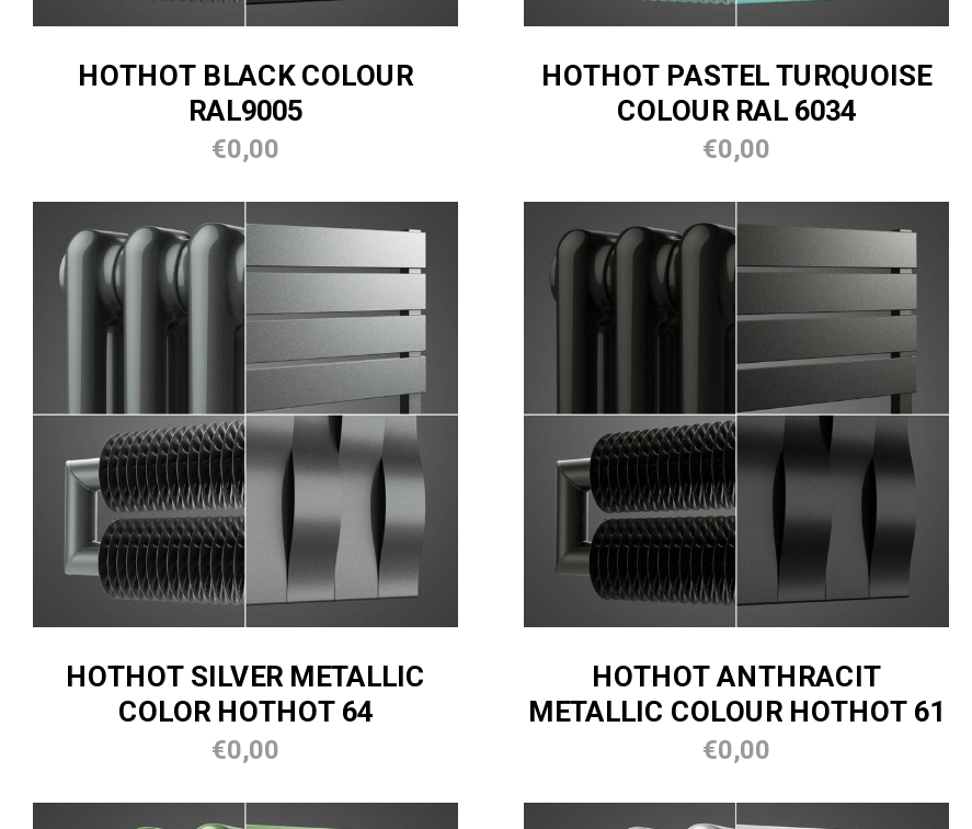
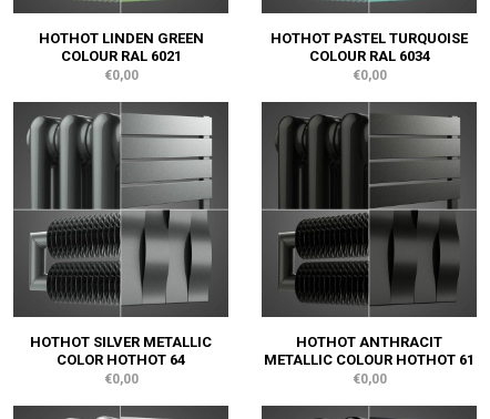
[78,59,413,127] HOTHOT BLACK COLOUR | RAL9005 -> [38,30,203,64] HOTHOT LINDEN GREEN | COLOUR RAL 6021

